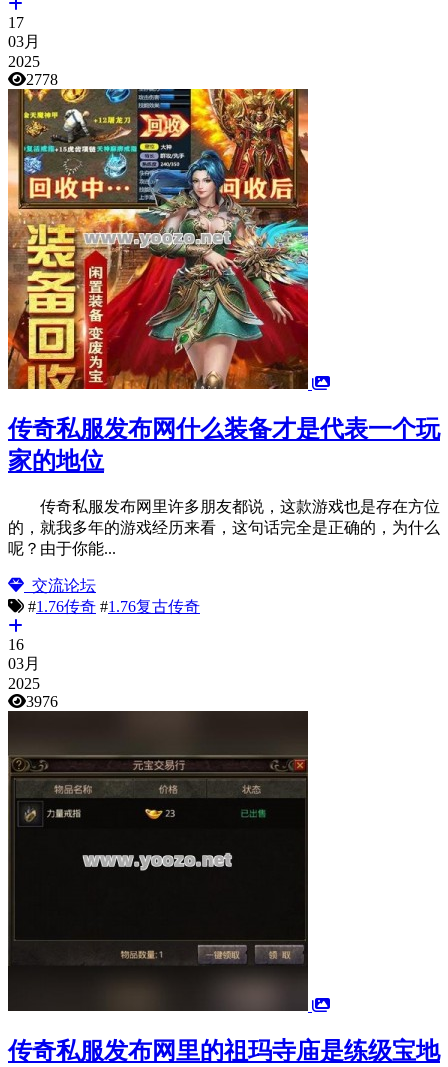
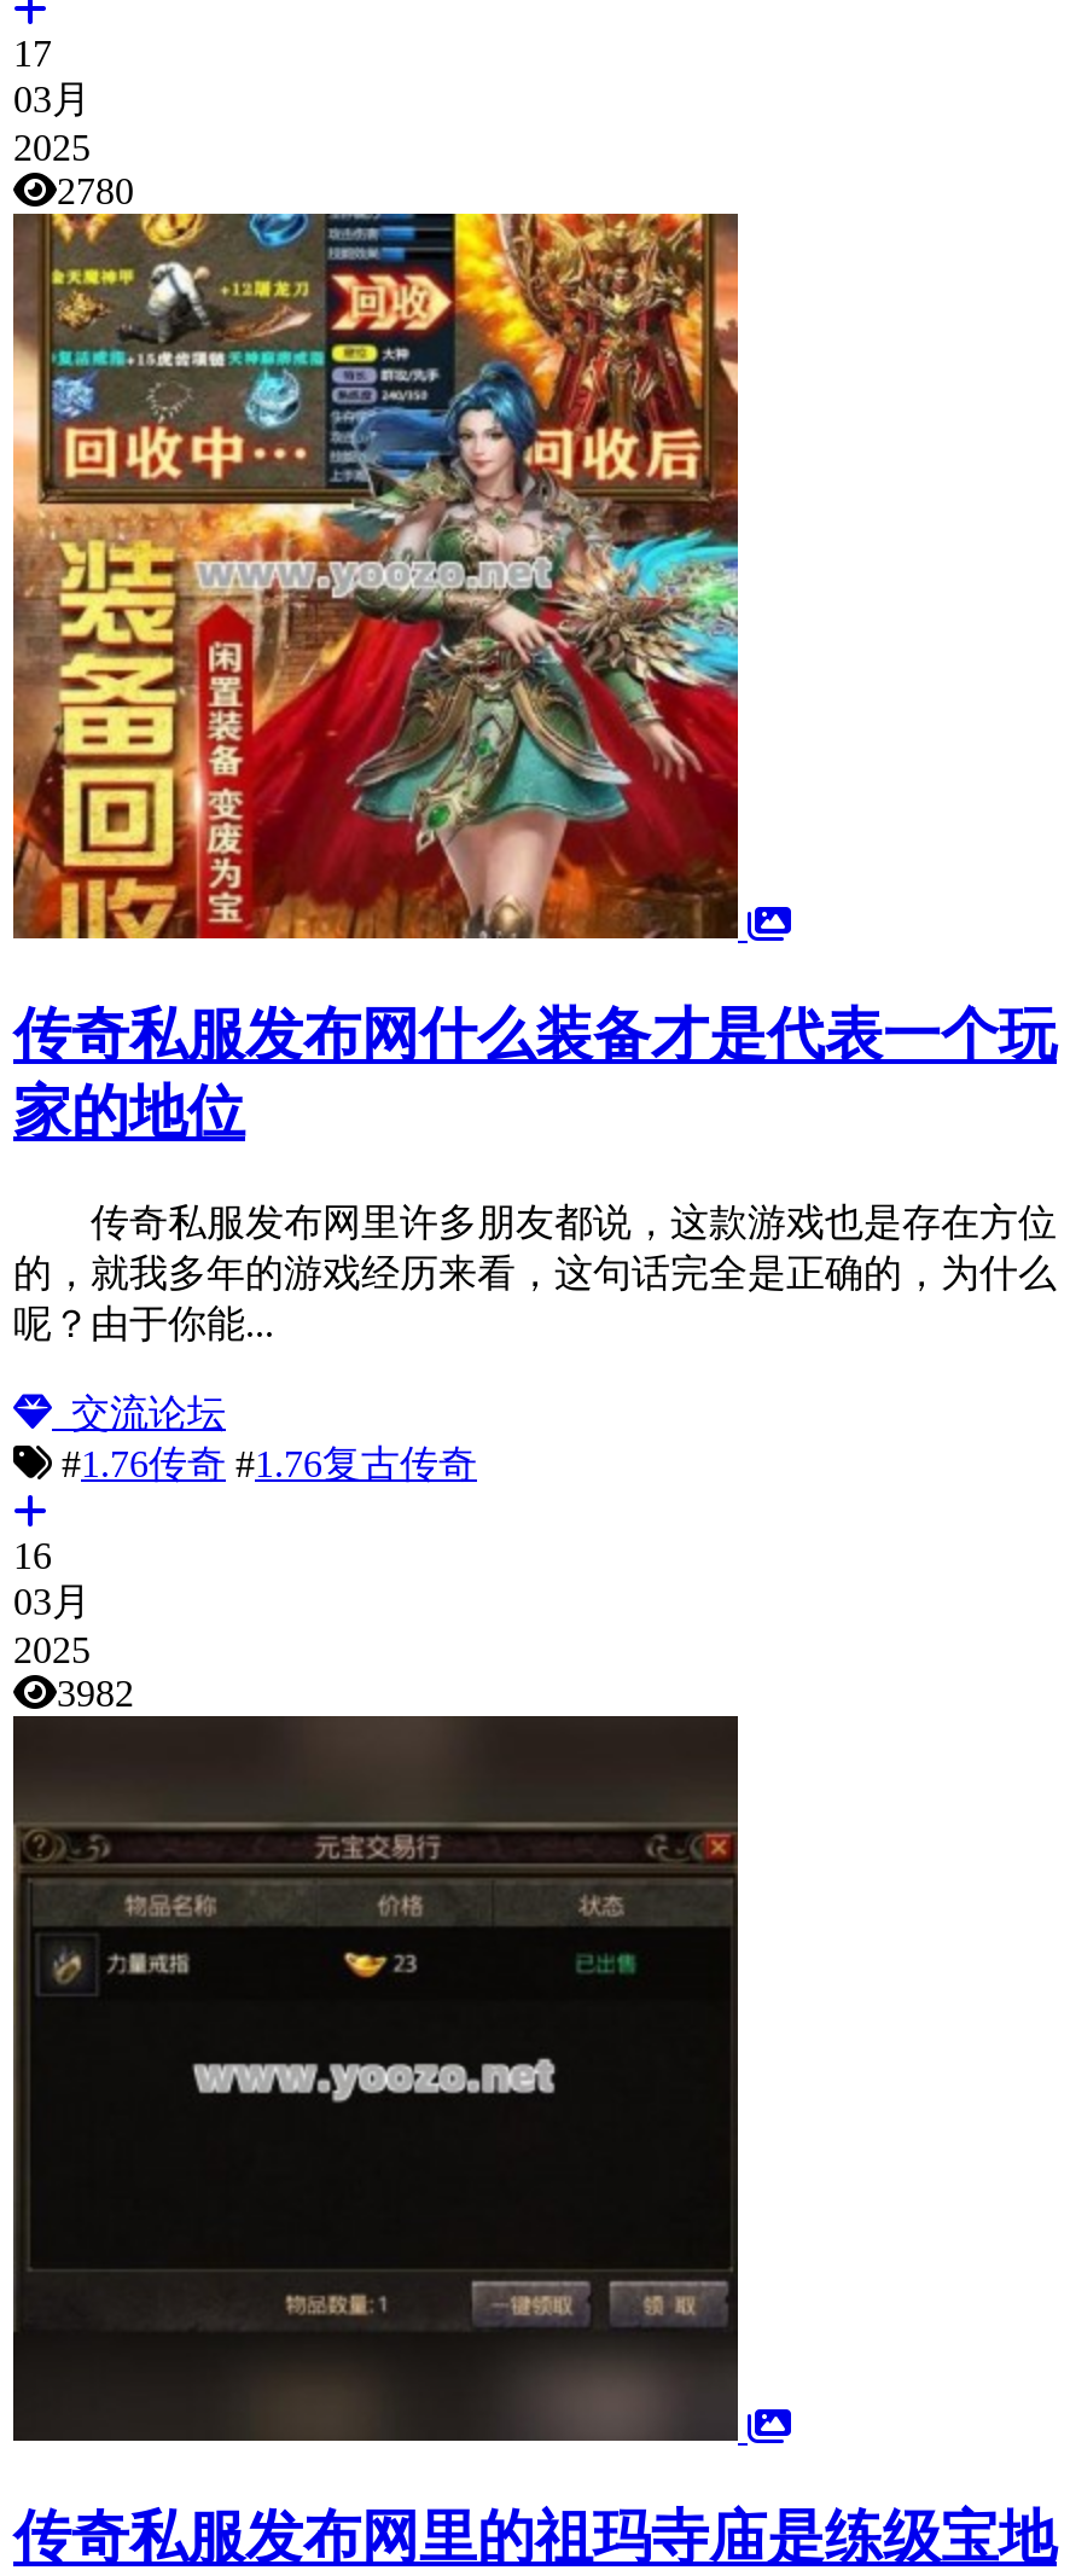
[26,71,58,88] 2778 -> [57,170,134,211] 2780
[26,693,58,710] 3976 -> [57,1672,134,1713] 3982

